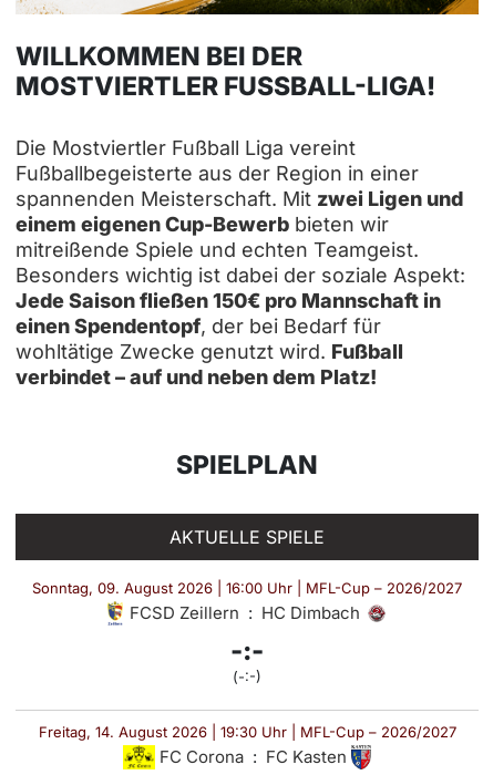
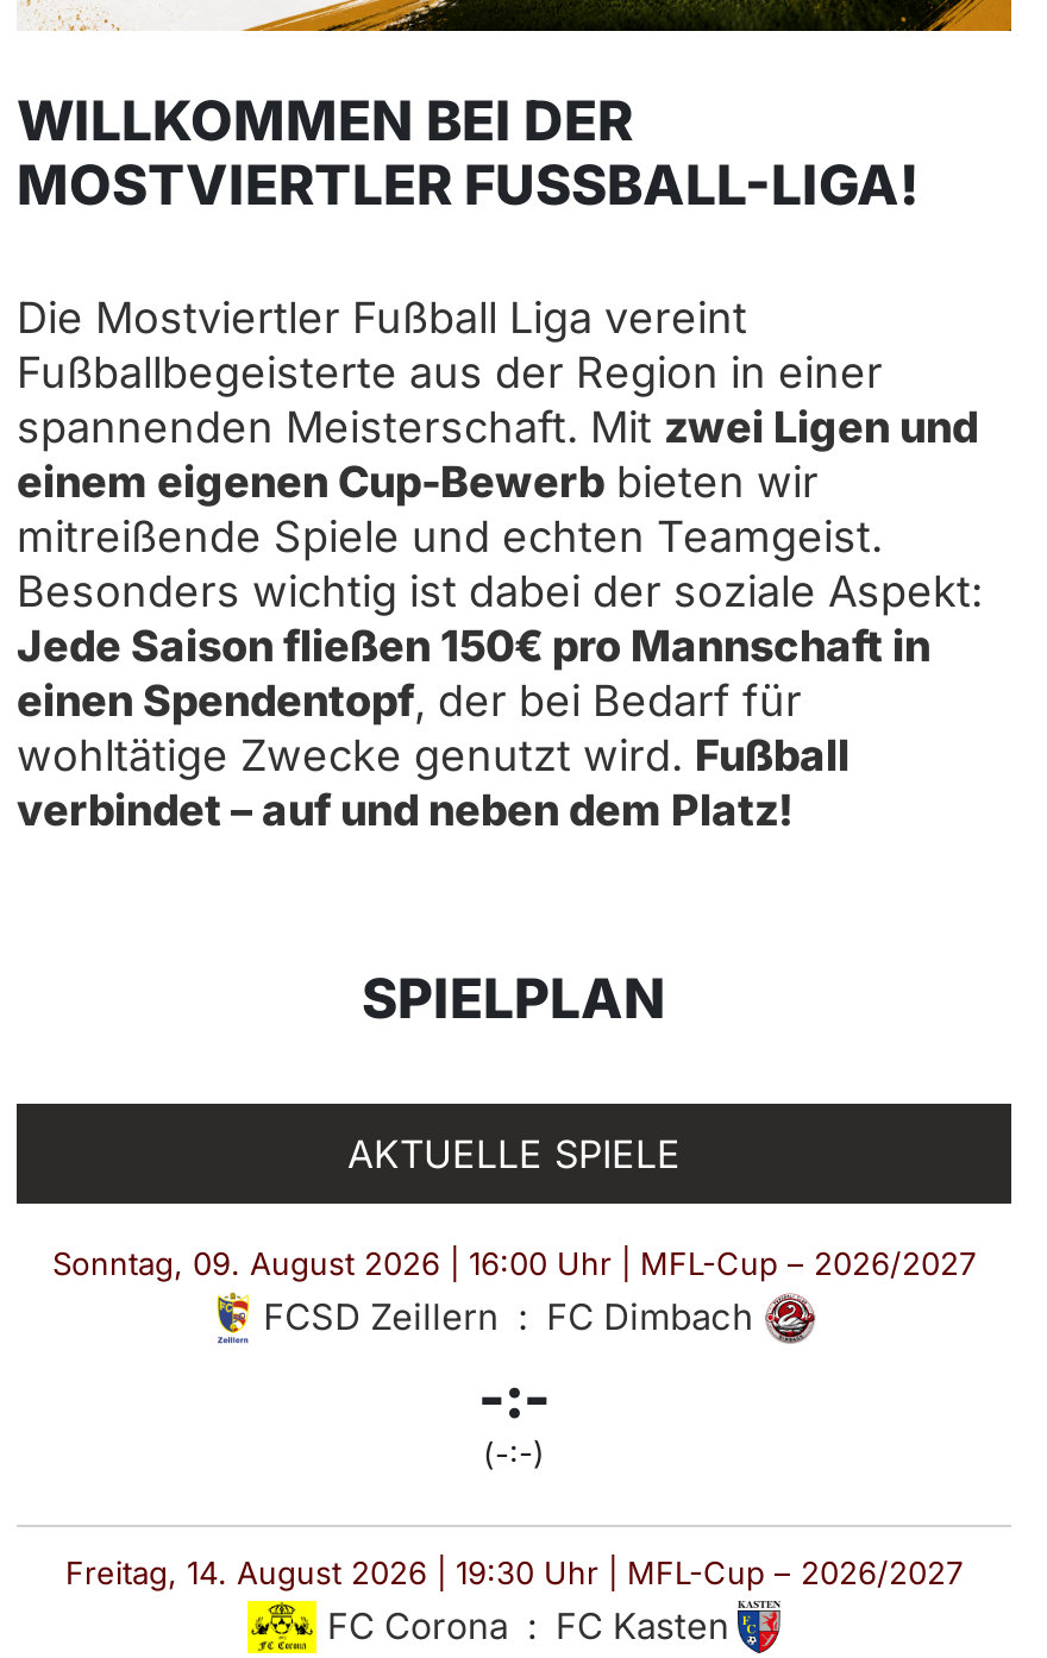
[125,602,364,623] FCSD Zeillern: HC Dimbach -> [254,1294,763,1339] FCSD Zeillern: FC Dimbach

